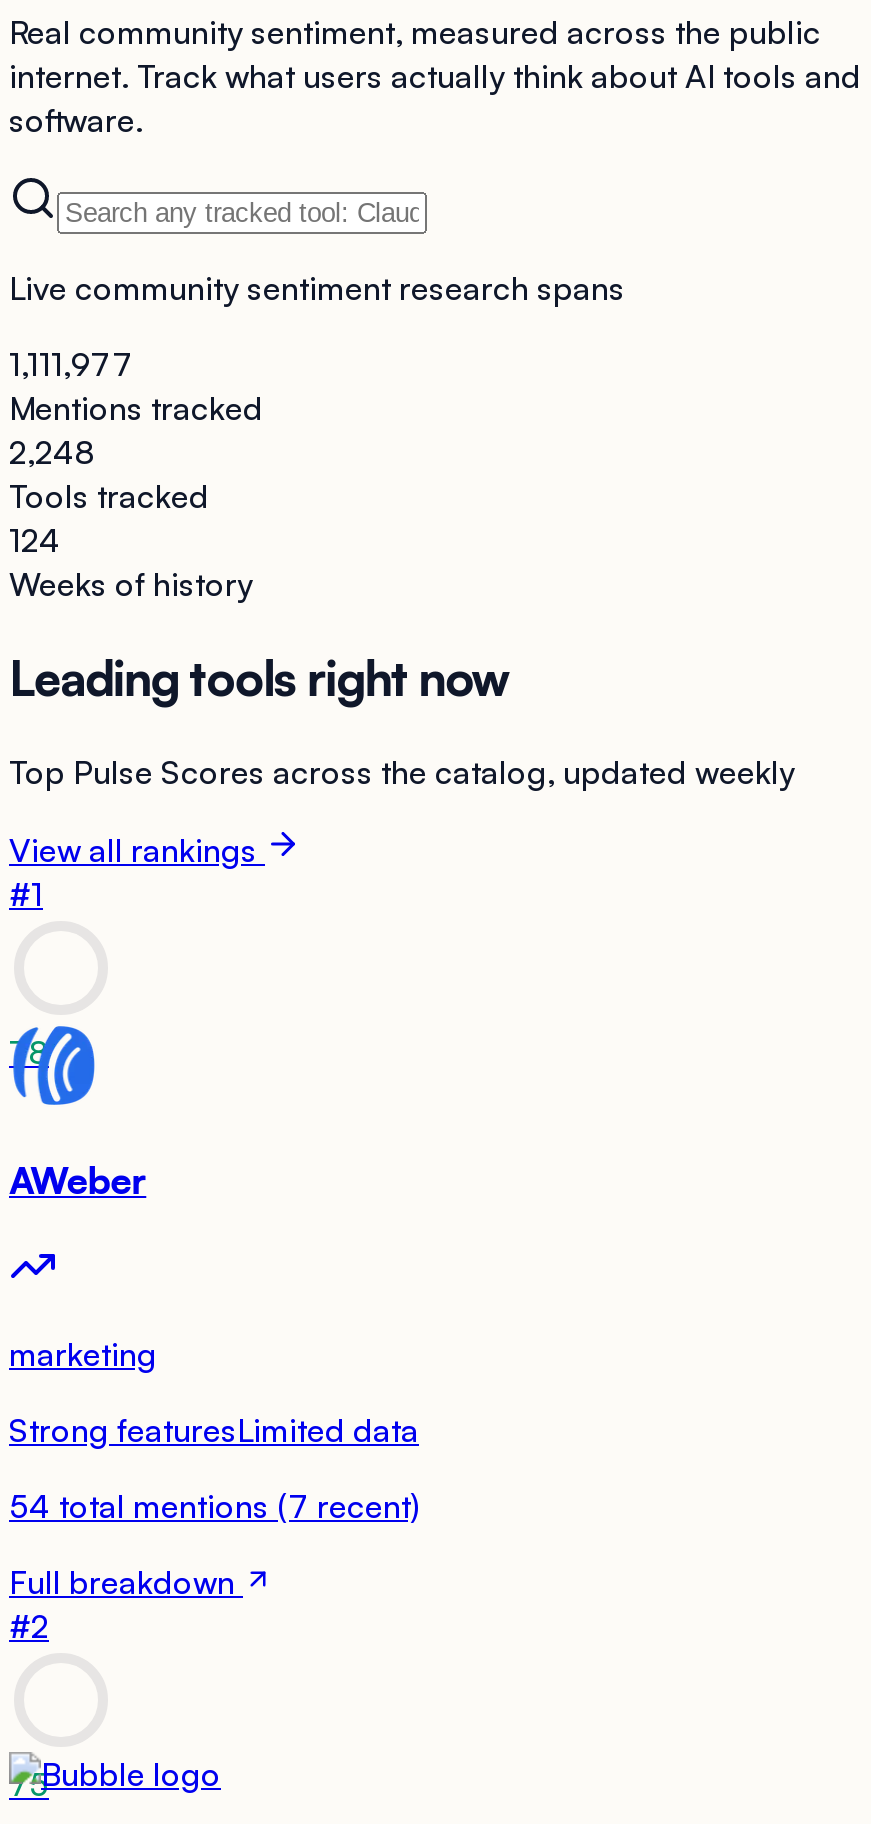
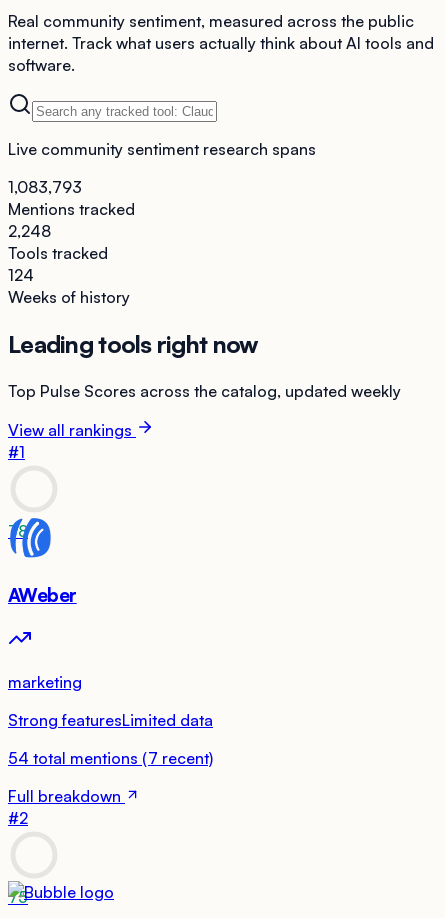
[9,344,133,384] 1,111,977 -> [8,177,82,197] 1,083,793

